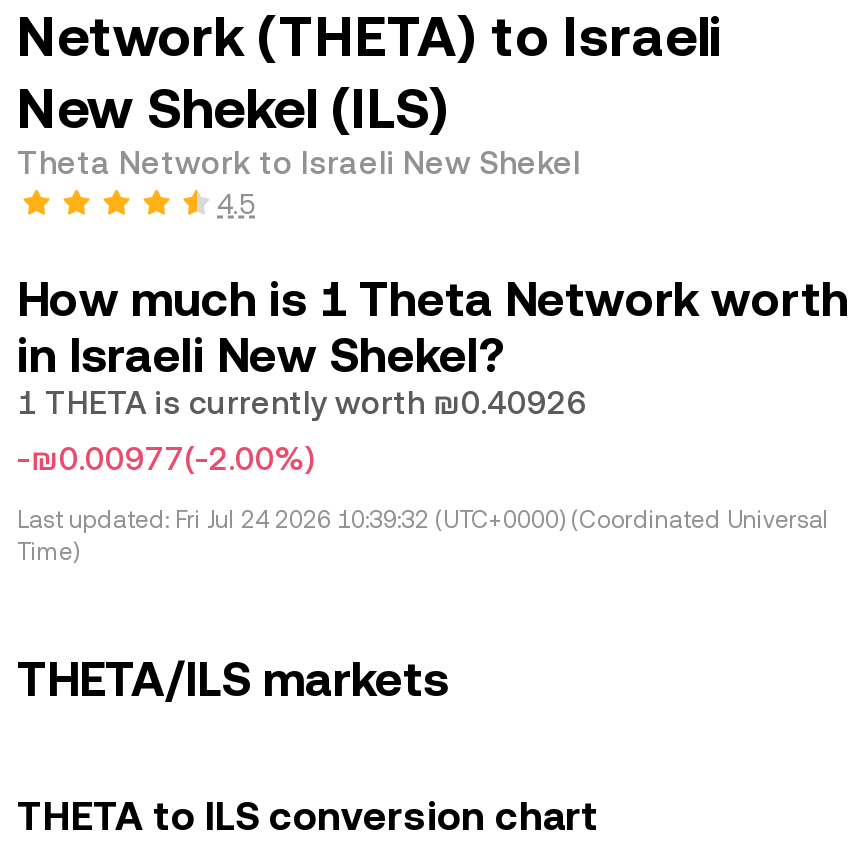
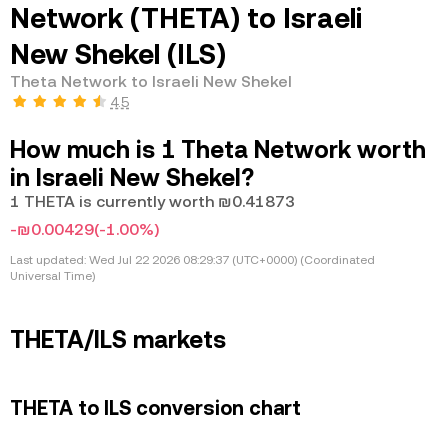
[17,384,587,422] 1 THETA is currently worth ₪0.40926 -> [10,192,295,211] 1 THETA is currently worth ₪0.41873
[17,440,315,478] -₪0.00977(-2.00%) -> [10,220,159,239] -₪0.00429(-1.00%)
[17,506,829,566] Last updated: Fri Jul 24 2026 10:39:32 (UTC+0000) (Coordinated Universal | Time) -> [10,253,375,283] Last updated: Wed Jul 22 2026 08:29:37 (UTC+0000) (Coordinated | Universal Time)

